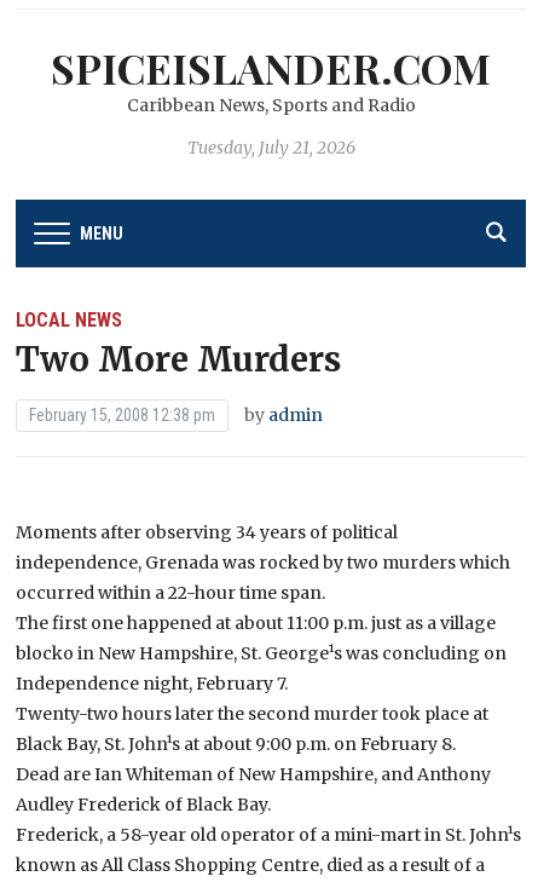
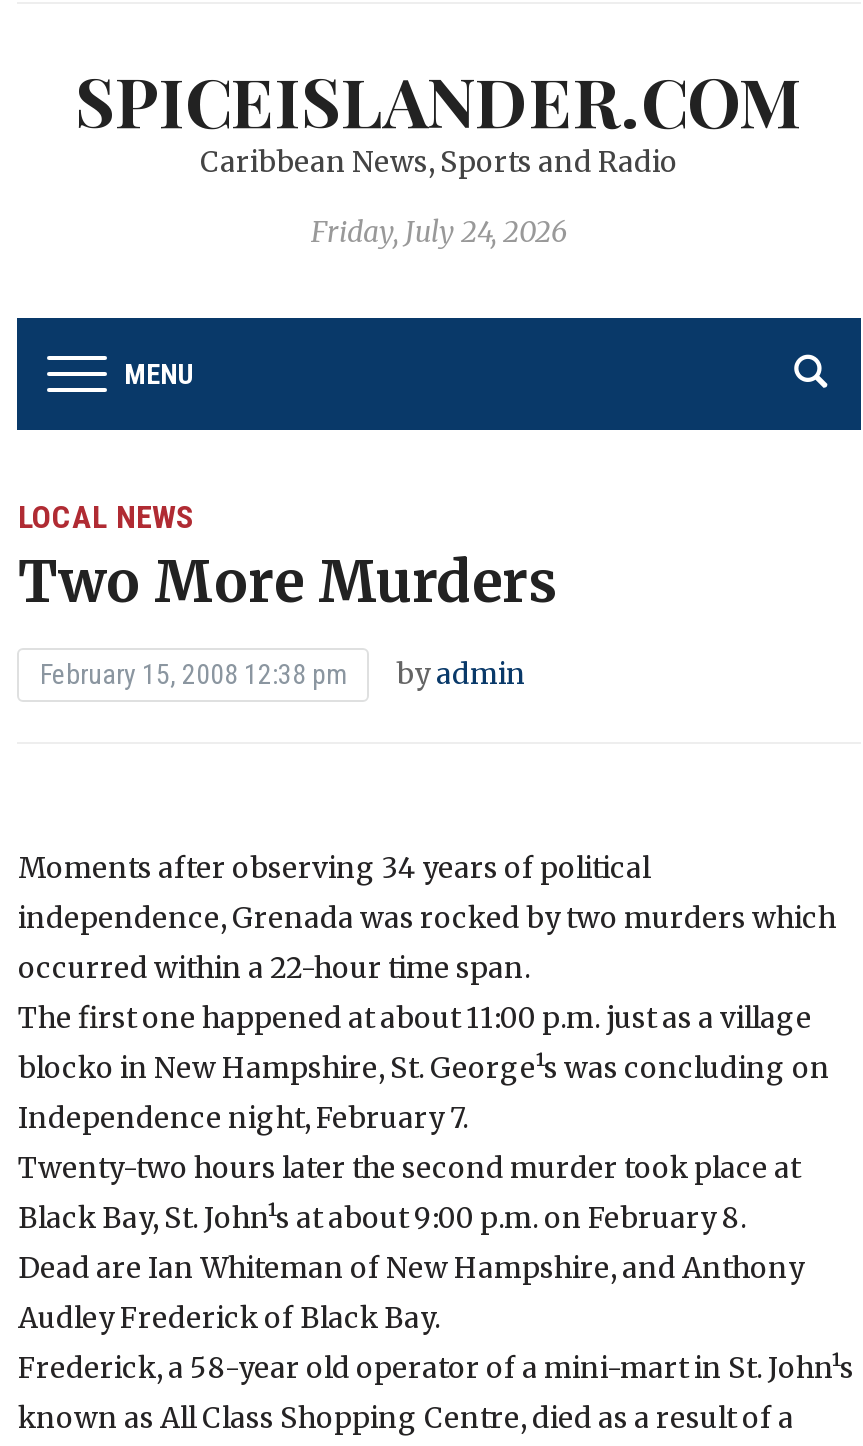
[187,137,355,158] Tuesday, July 21, 2026 -> [311,214,567,250] Friday, July 24, 2026

